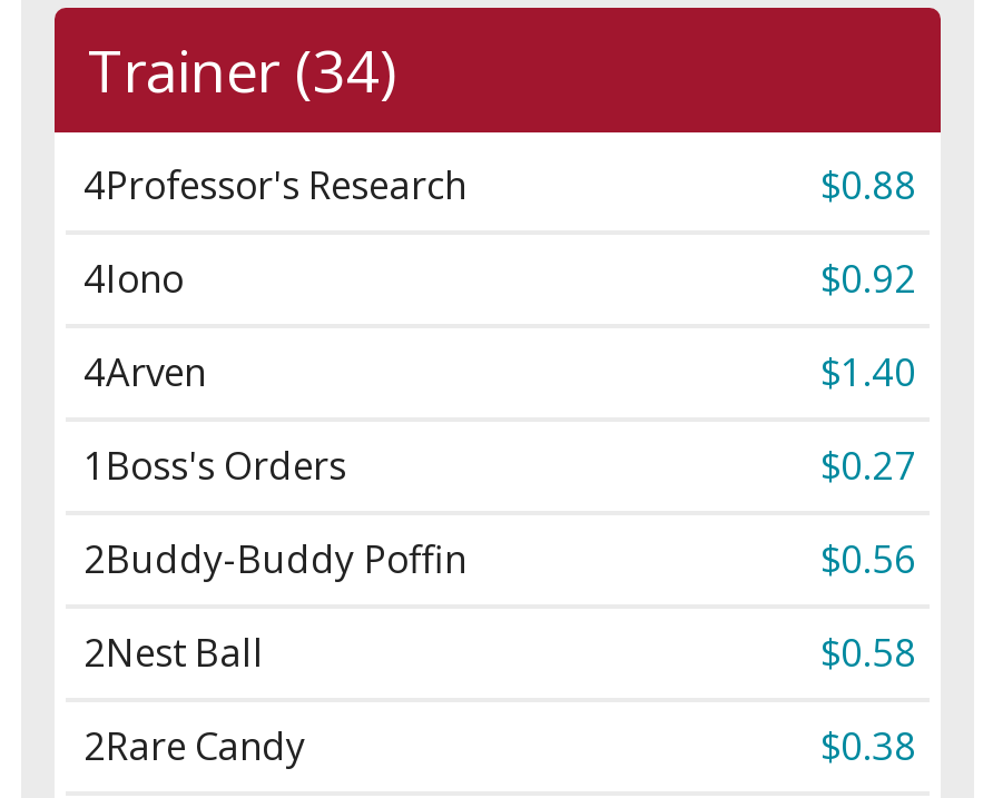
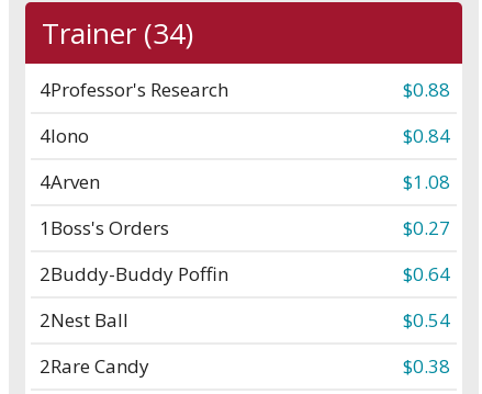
[820,253,916,304] $0.92 -> [403,123,450,148] $0.84
[820,346,916,397] $1.40 -> [403,169,450,194] $1.08
[820,533,916,584] $0.56 -> [403,261,450,286] $0.64
[820,627,916,678] $0.58 -> [403,307,450,333] $0.54

